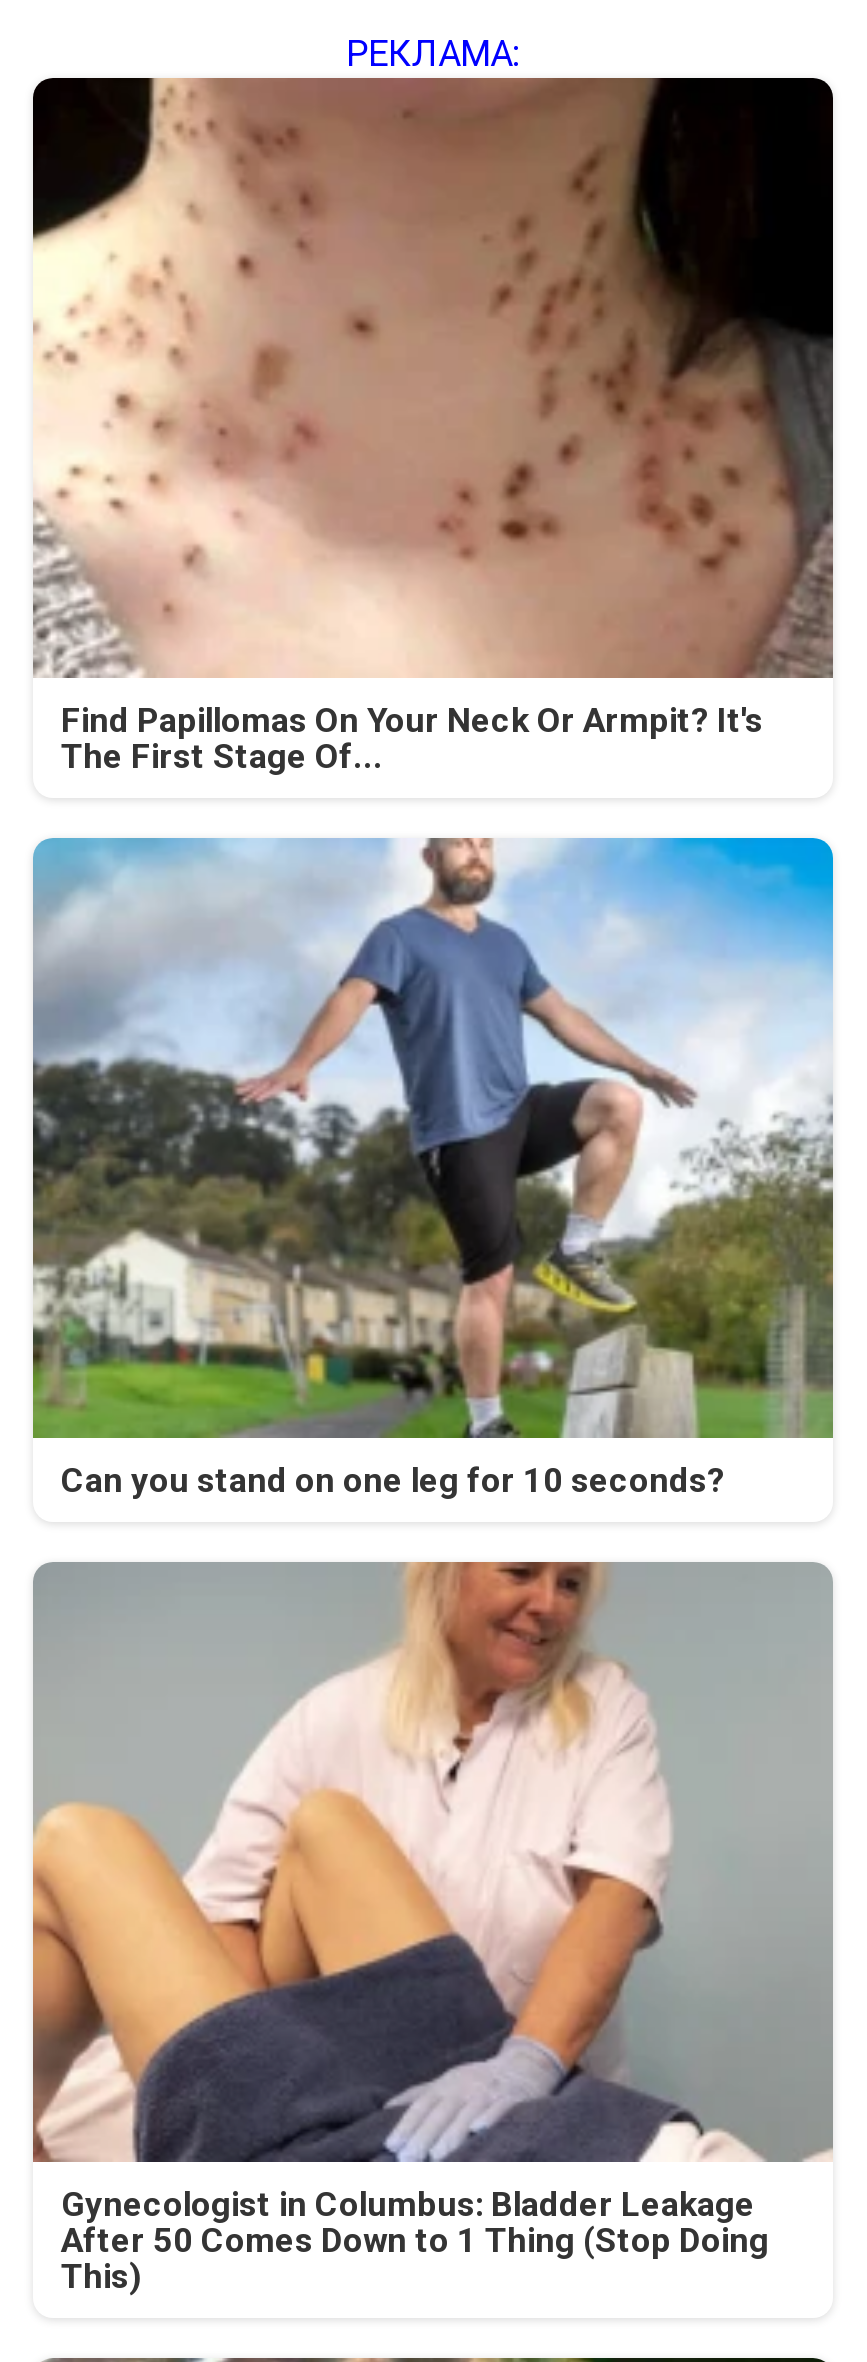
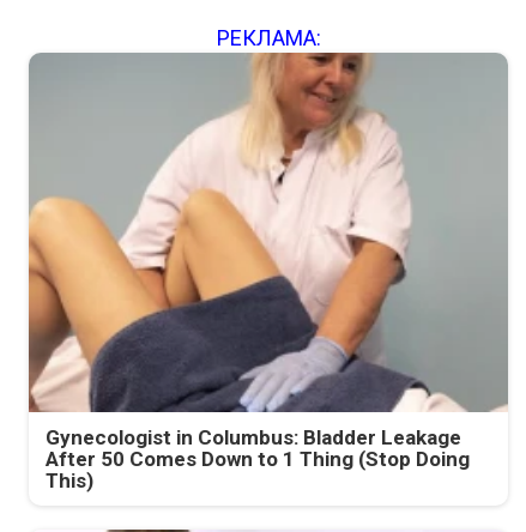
[33,78,835,776] [image] | Find Papillomas On Your Neck Or Armpit? It's | The First Stage Of... -> none
[31,836,835,1500] [image] | Can you stand on one leg for 10 seconds? -> none

